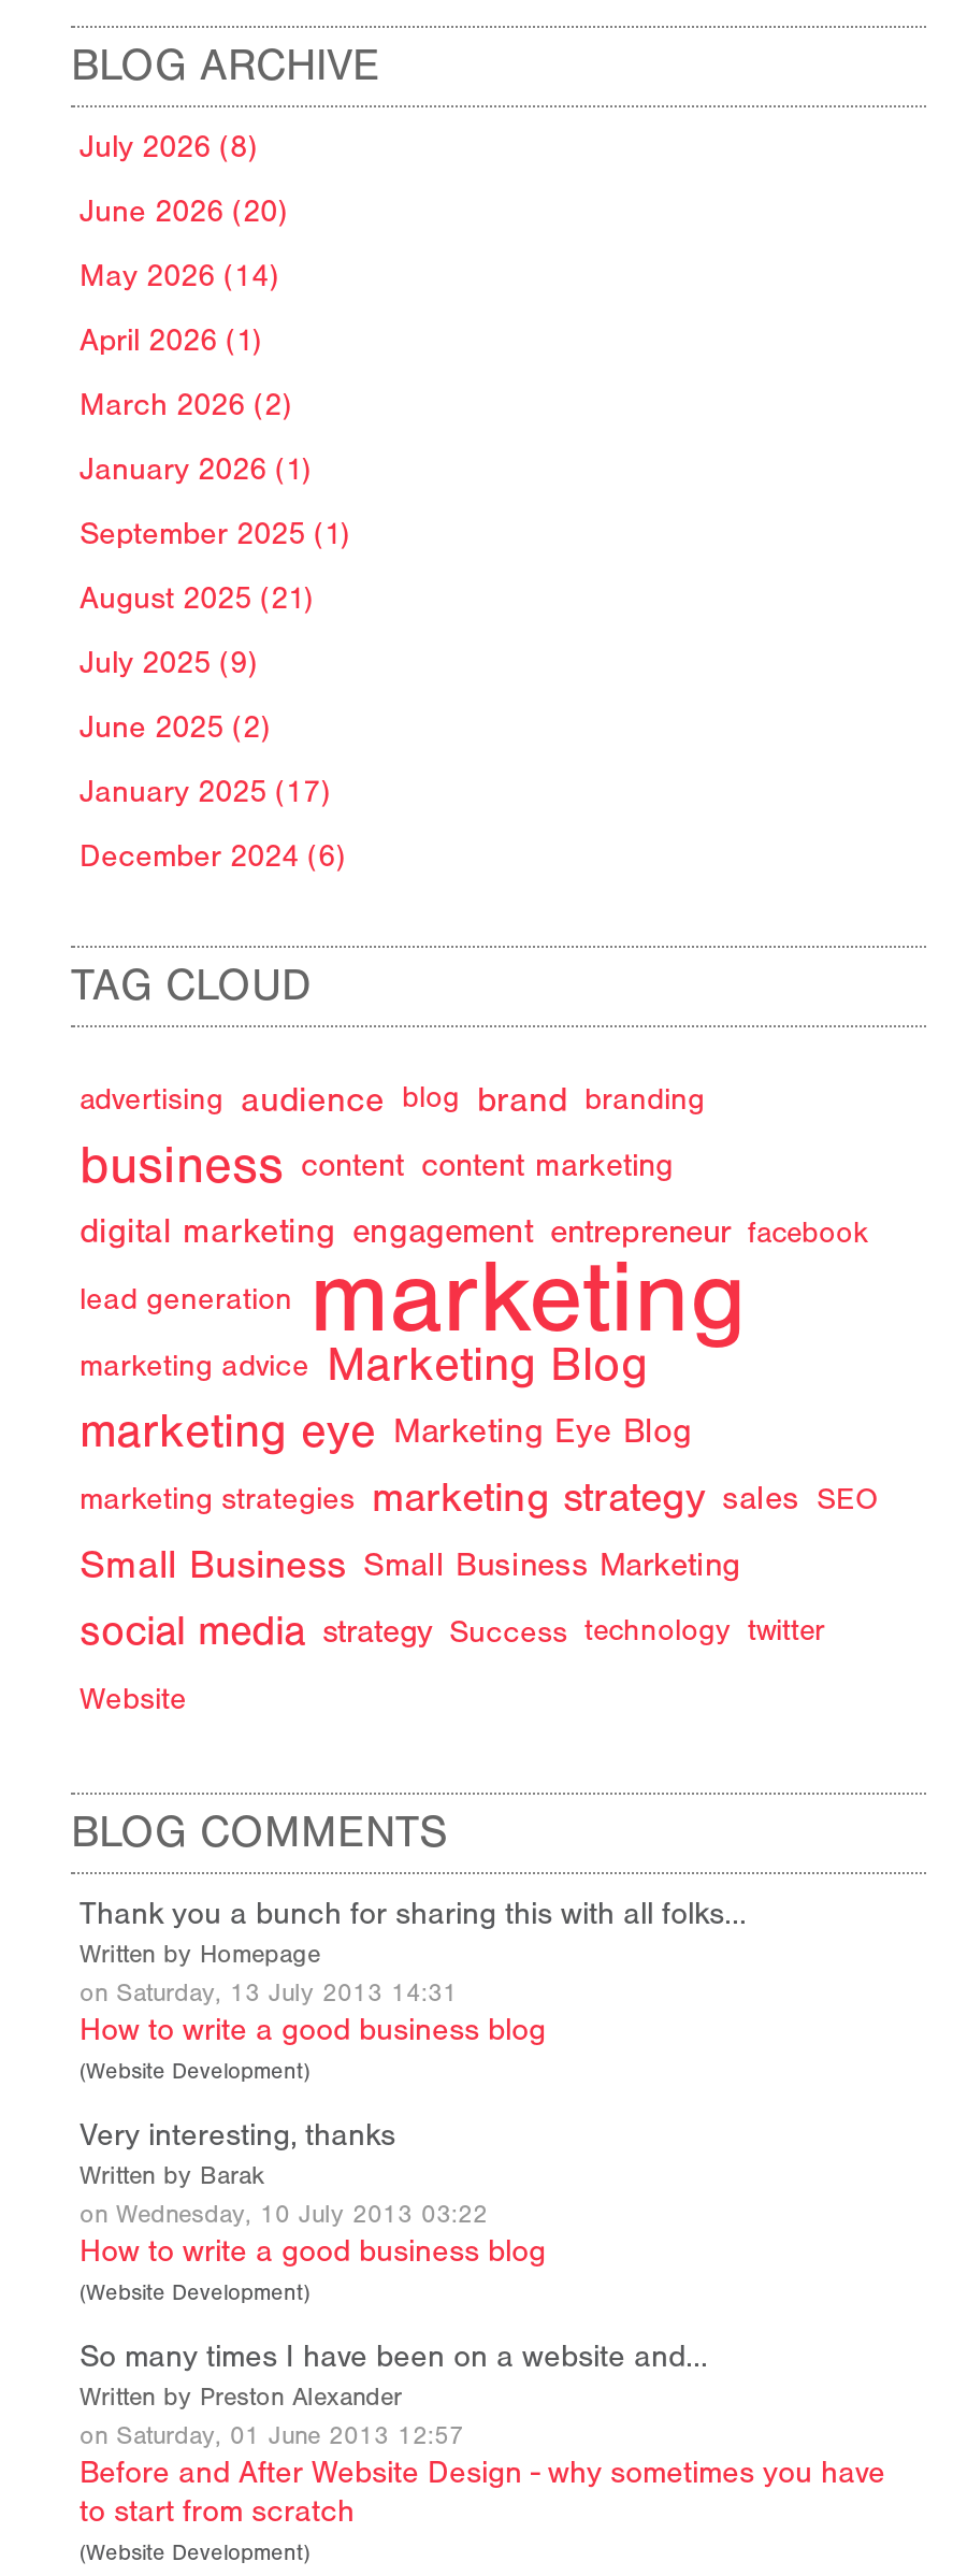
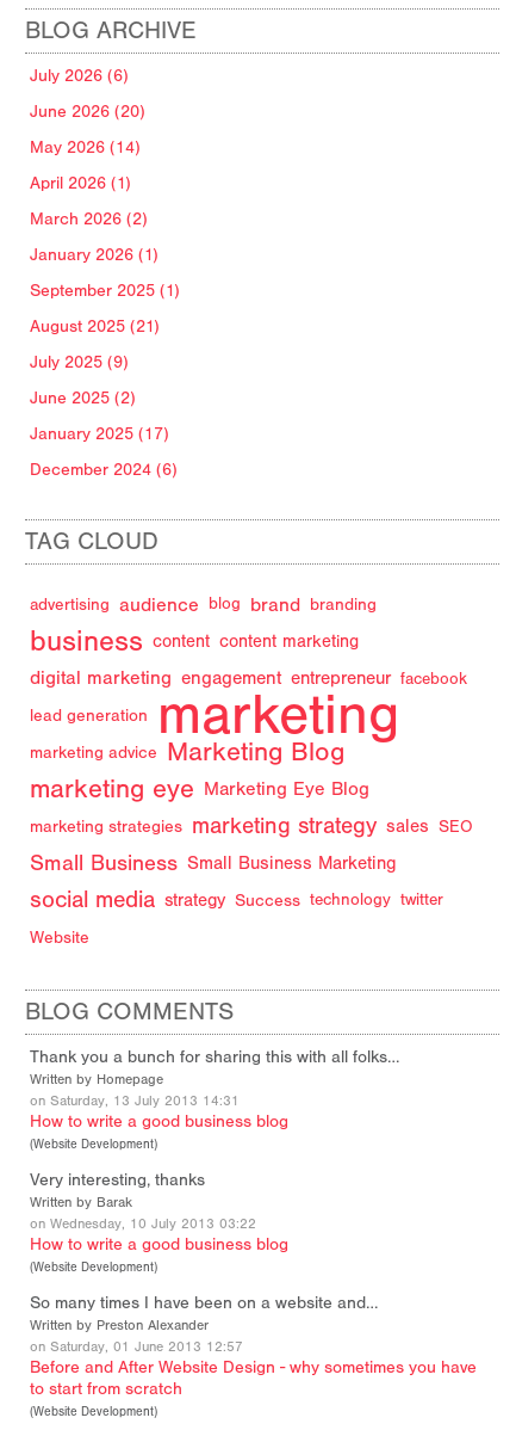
[80,130,258,166] July 2026 (8) -> [30,66,129,86] July 2026 (6)

